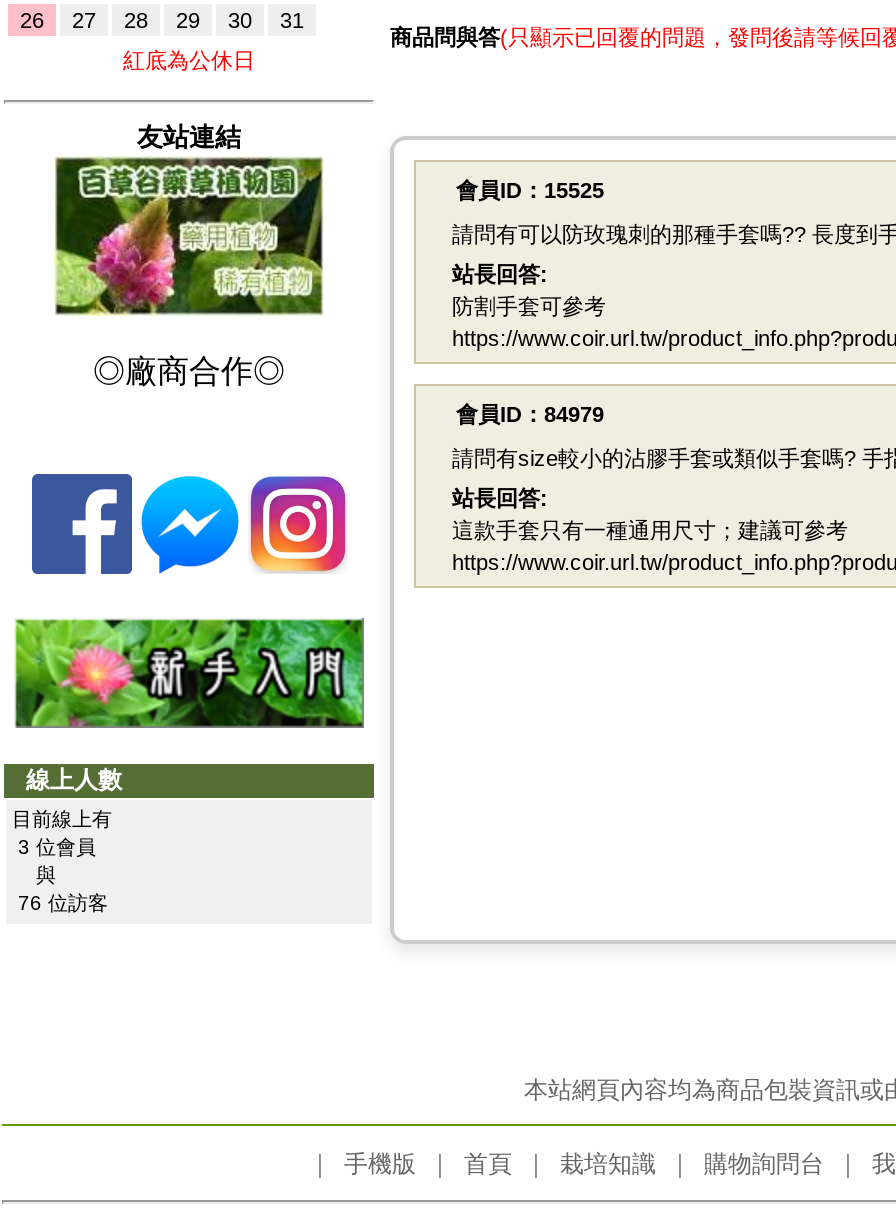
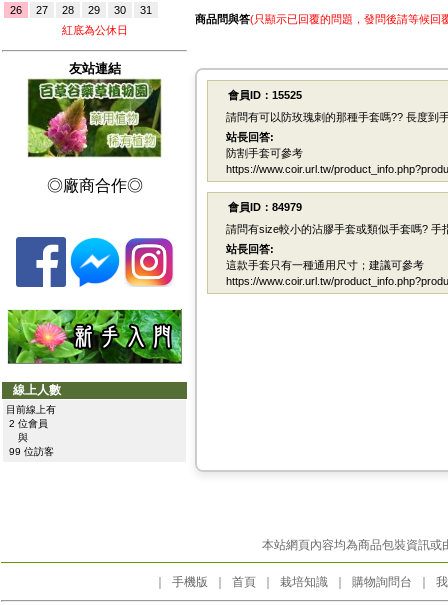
[12,836,96,858] 3 位會員 -> [6,418,48,429] 2 位會員
[12,892,108,914] 76 位訪客 -> [6,446,54,457] 99 位訪客

